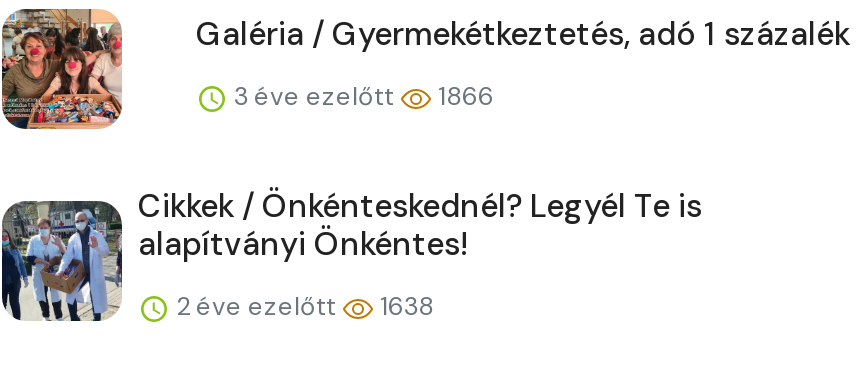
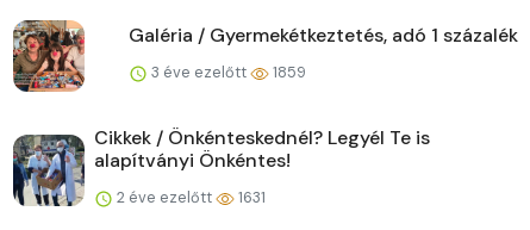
[228,80,494,114] 3 éve ezelőtt 1866 -> [148,62,306,83] 3 éve ezelőtt 1859
[170,290,434,324] 2 éve ezelőtt 1638 -> [113,188,266,208] 2 éve ezelőtt 1631

